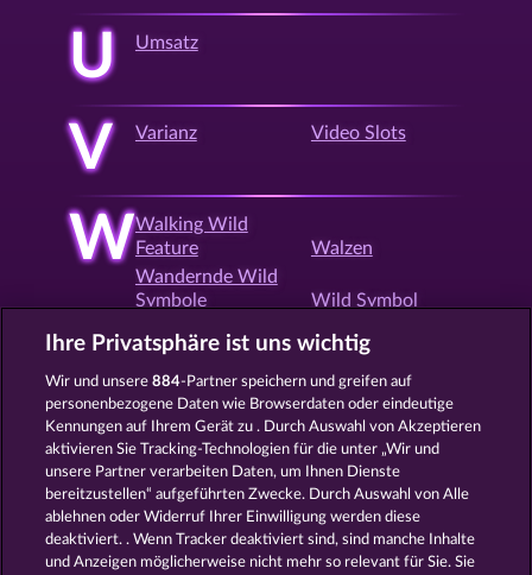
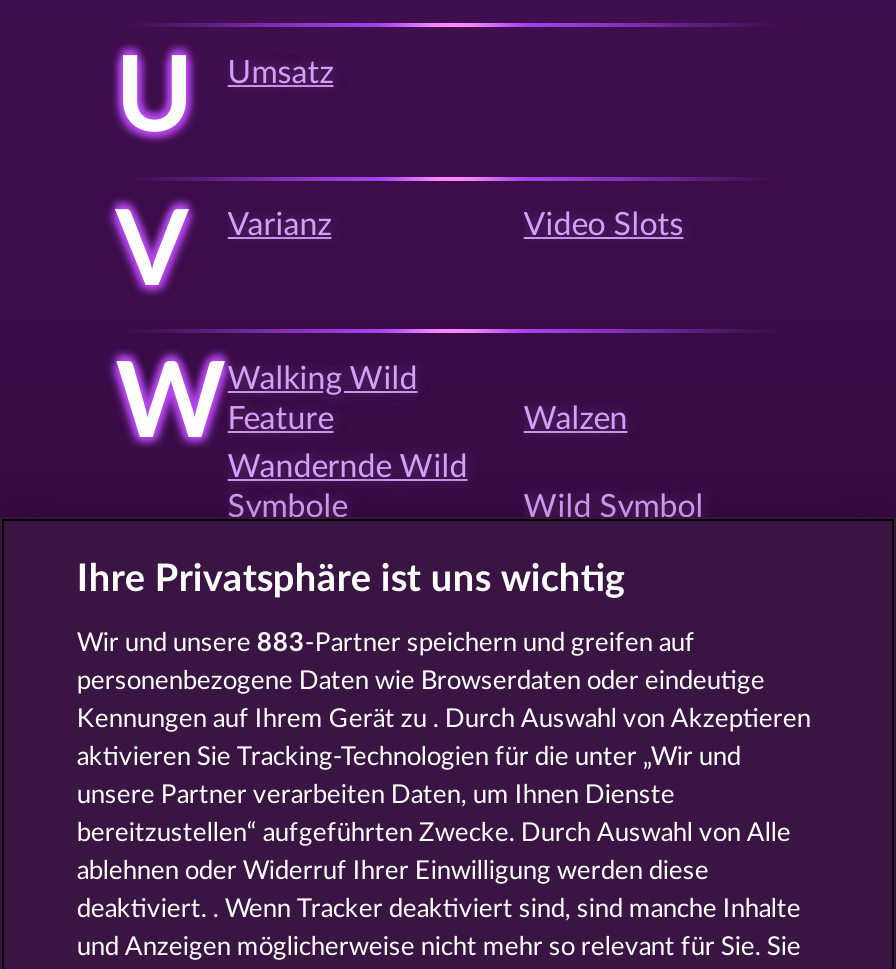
[46,374,413,390] Wir und unsere 884-Partner speichern und greifen auf -> [77,631,695,657] Wir und unsere 883-Partner speichern und greifen auf

